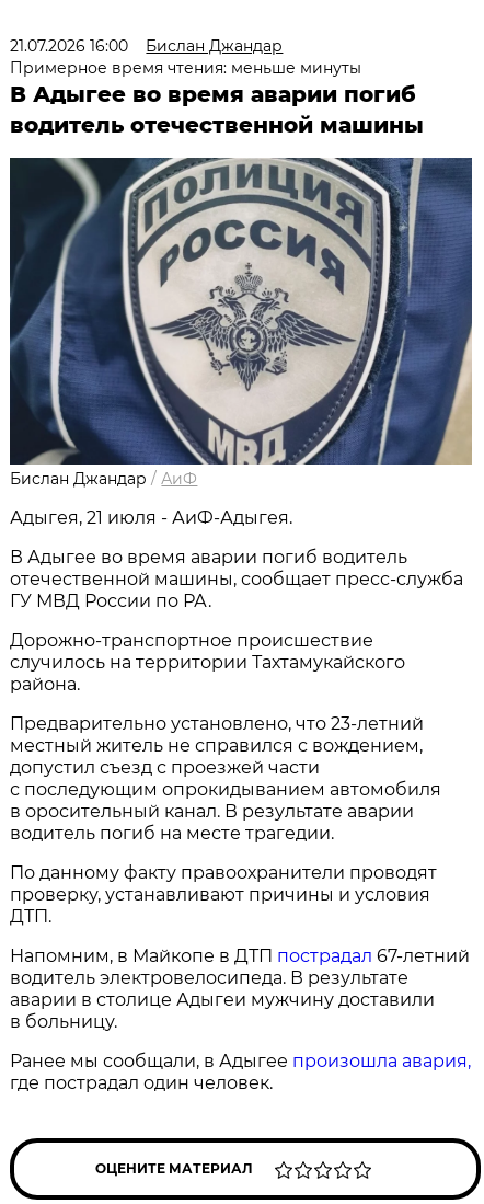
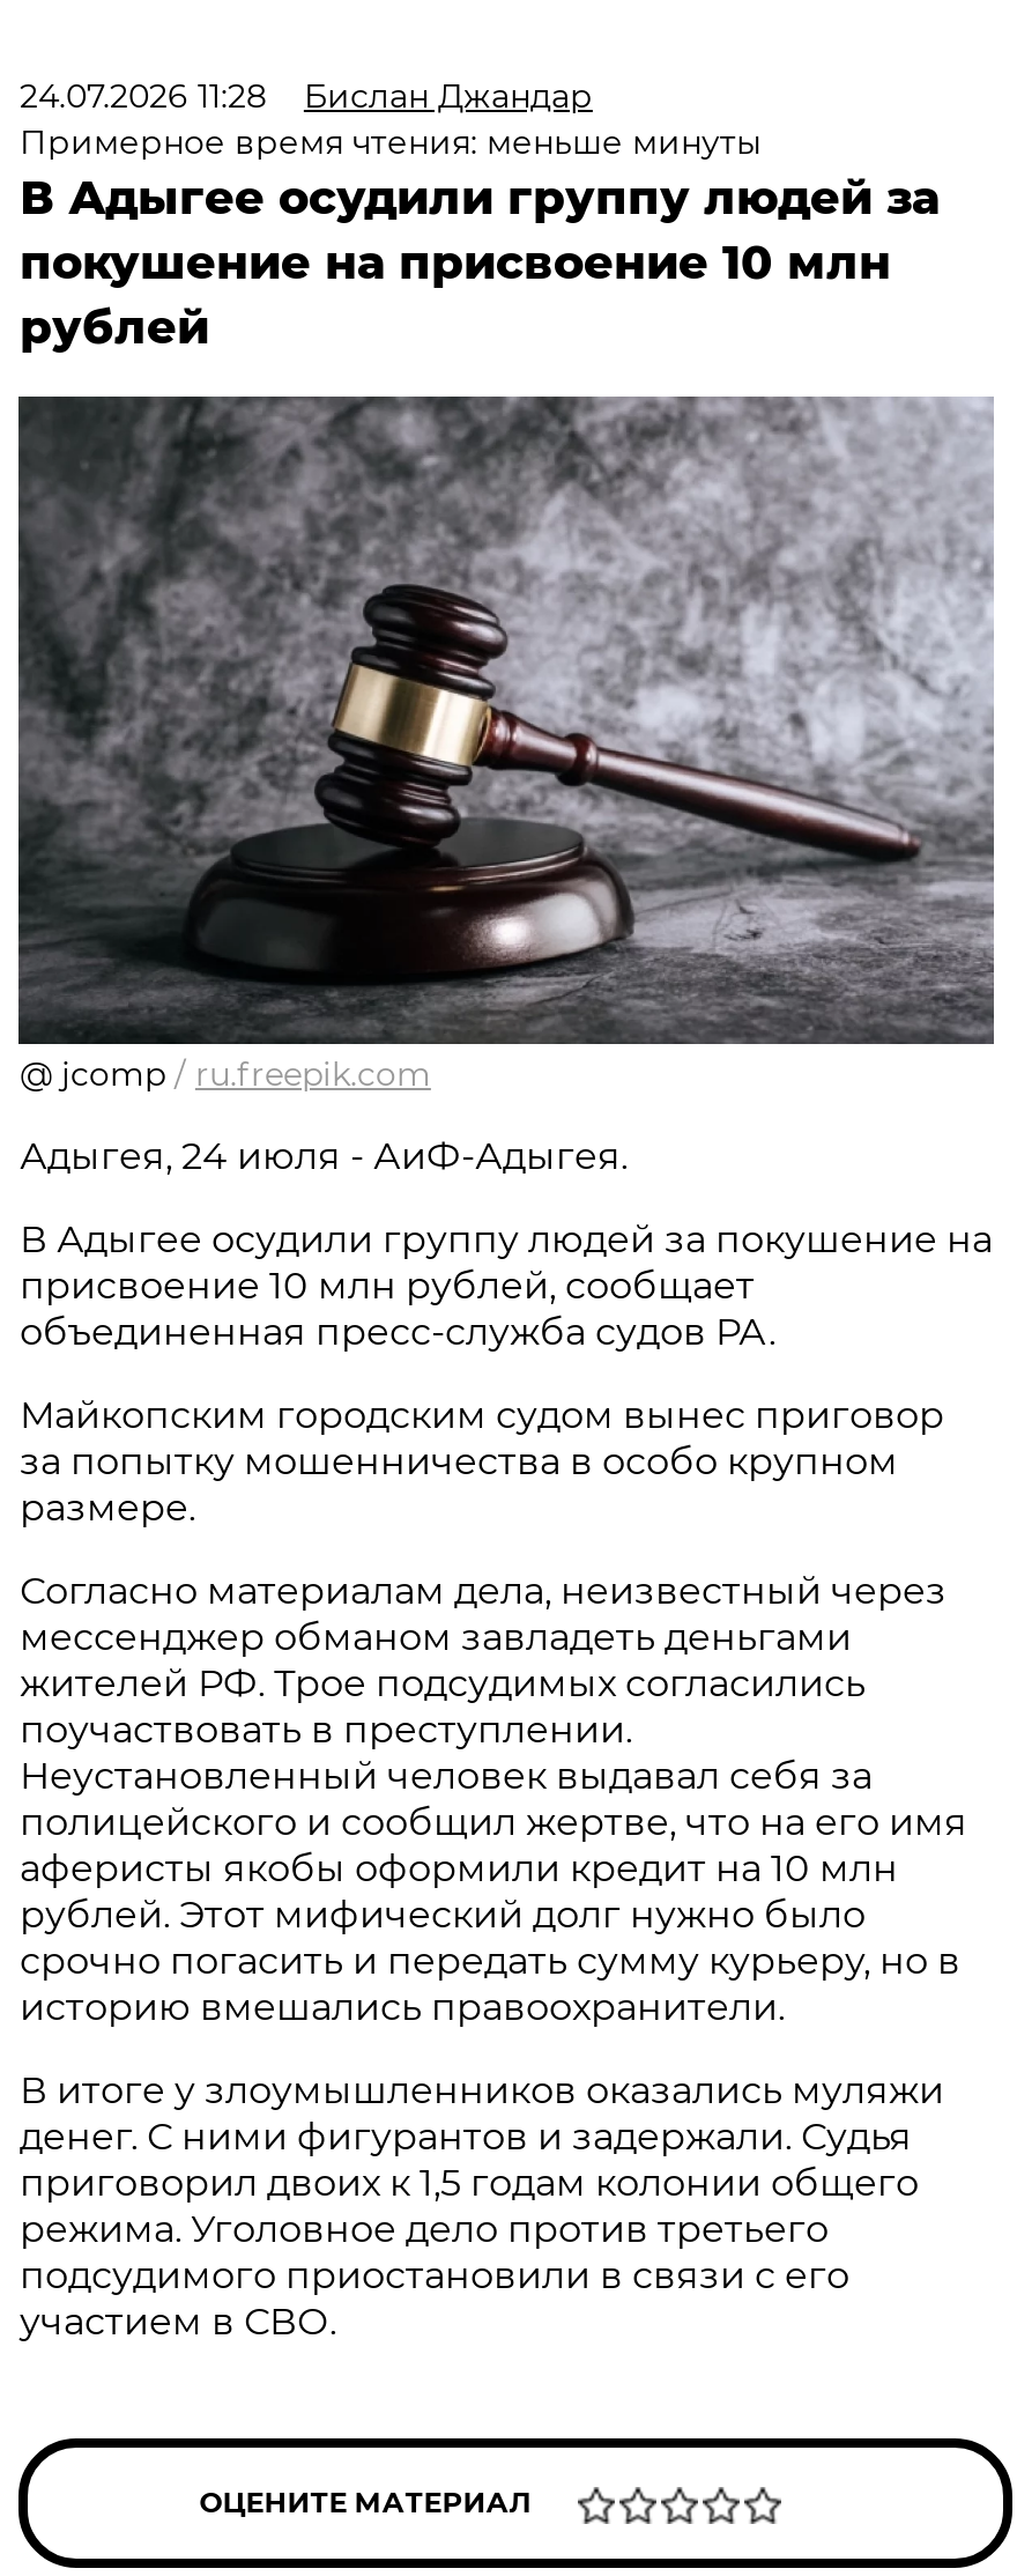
[10,36,283,56] 21.07.2026 16:00 Бислан Джандар -> [19,75,593,117] 24.07.2026 11:28 Бислан Джандар
[10,81,424,138] В Адыгее во время аварии погиб | водитель отечественной машины -> [19,170,939,355] В Адыгее осудили группу людей за | покушение на присвоение 10 млн | рублей
[10,157,473,1093] [image] | Бислан Джандар / АиФ | Адыгея, 21 июля - АиФ-Адыгея. | В Адыгее во время аварии погиб водитель | отечественной машины, сообщает пресс-служба | ГУ МВД России по РА. | Дорожно-транспортное происшествие | случилось на территории Тахтамукайского | района. | Предварительно установлено, что 23-летний | местный житель не справился с вождением, | допустил съезд с проезжей части | с последующим опрокидыванием автомобиля | в оросительный канал. В результате аварии | водитель погиб на месте трагедии. | По данному факту правоохранители проводят | проверку, устанавливают причины и условия | ДТП. | Напомним, в Майкопе в ДТП пострадал 67-летний | водитель электровелосипеда. В результате | аварии в столице Адыгеи мужчину доставили | в больницу. | Ранее мы сообщали, в Адыгее произошла авария, | где пострадал один человек. -> [18,369,996,2343] [image] | @ jcomp / ru.freepik.com | Адыгея, 24 июля - АиФ-Адыгея. | В Адыгее осудили группу людей за покушение на | присвоение 10 млн рублей, сообщает | объединенная пресс-служба судов РА. | Майкопским городским судом вынес приговор | за попытку мошенничества в особо крупном | размере. | Согласно материалам дела, неизвестный через | мессенджер обманом завладеть деньгами | жителей РФ. Трое подсудимых согласились | поучаствовать в преступлении. | Неустановленный человек выдавал себя за | полицейского и сообщил жертве, что на его имя | аферисты якобы оформили кредит на 10 млн | рублей. Этот мифический долг нужно было | срочно погасить и передать сумму курьеру, но в | историю вмешались правоохранители. | В итоге у злоумышленников оказались муляжи | денег. С ними фигурантов и задержали. Судья | приговорил двоих к 1,5 годам колонии общего | режима. Уголовное дело против третьего | подсудимого приостановили в связи с его | участием в СВО.

